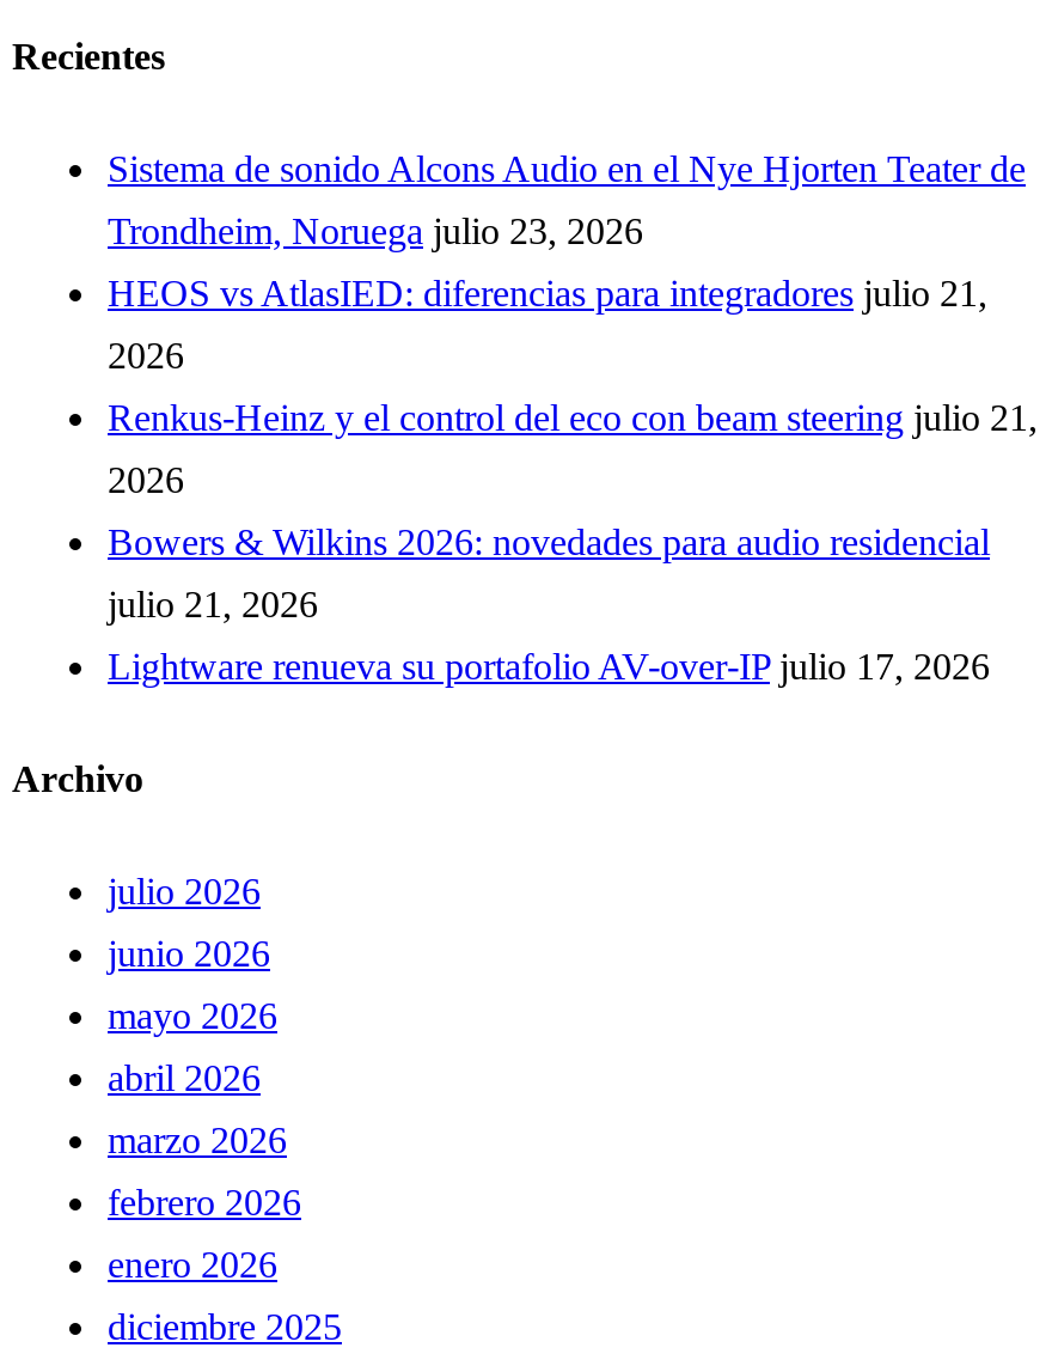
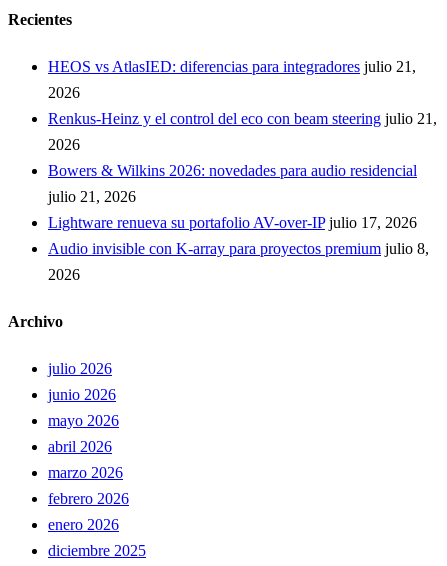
[108,148,1026,251] Sistema de sonido Alcons Audio en el Nye Hjorten Teater de | Trondheim, Noruega julio 23, 2026 -> none
moved [108,272,1038,686] -> [48,58,437,231]: HEOS vs AtlasIED: diferencias para integradores julio 21, | 2026 | Renkus-Heinz y el control del eco con beam steering julio 21, | 2026 | Bowers & Wilkins 2026: novedades para audio residencial | julio 21, 2026 | Lightware renueva su portafolio AV-over-IP julio 17, 2026
none -> [48,240,429,283] Audio invisible con K-array para proyectos premium julio 8, | 2026

